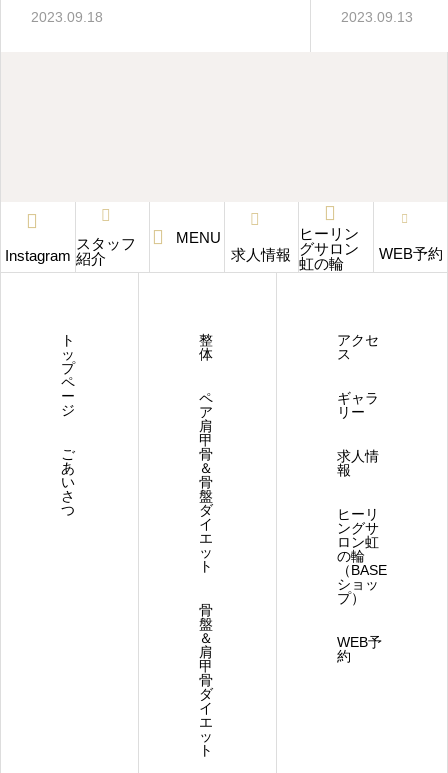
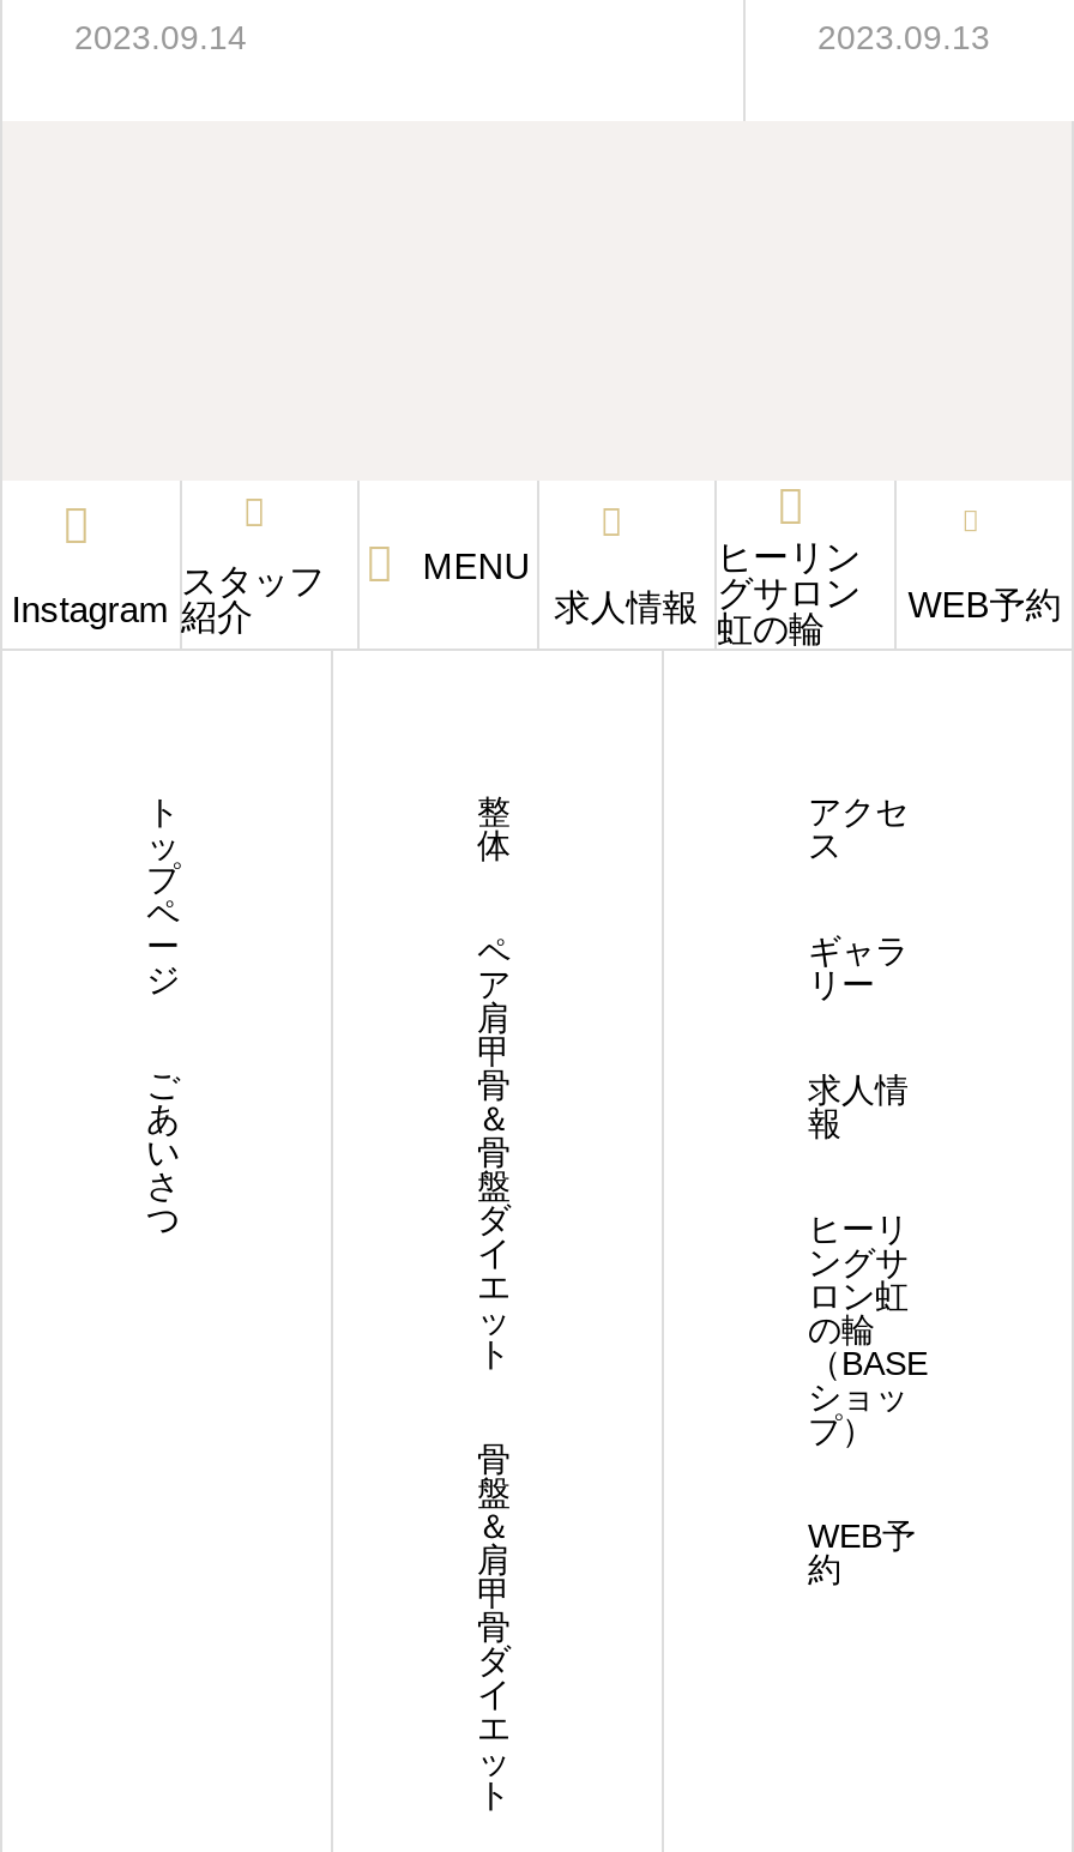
[31,9,103,25] 2023.09.18 -> [74,18,247,56] 2023.09.14

